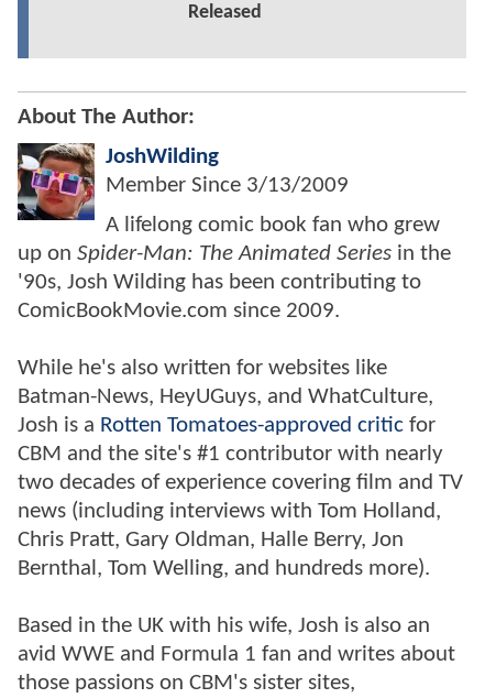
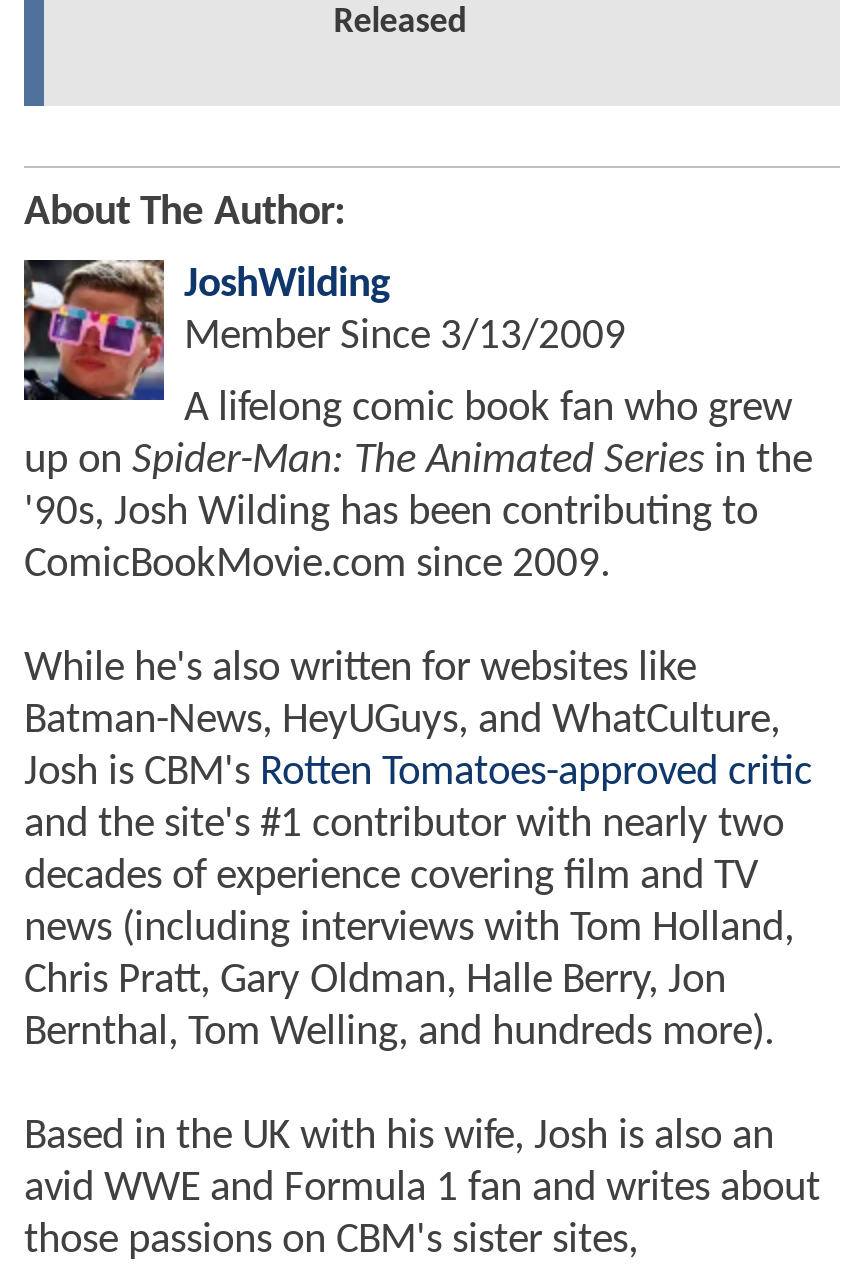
[18,414,463,495] Josh is a Rotten Tomatoes-approved critic for | CBM and the site's #1 contributor with nearly | two decades of experience covering film and TV -> [24,752,812,898] Josh is CBM's Rotten Tomatoes-approved critic | and the site's #1 contributor with nearly two | decades of experience covering film and TV

